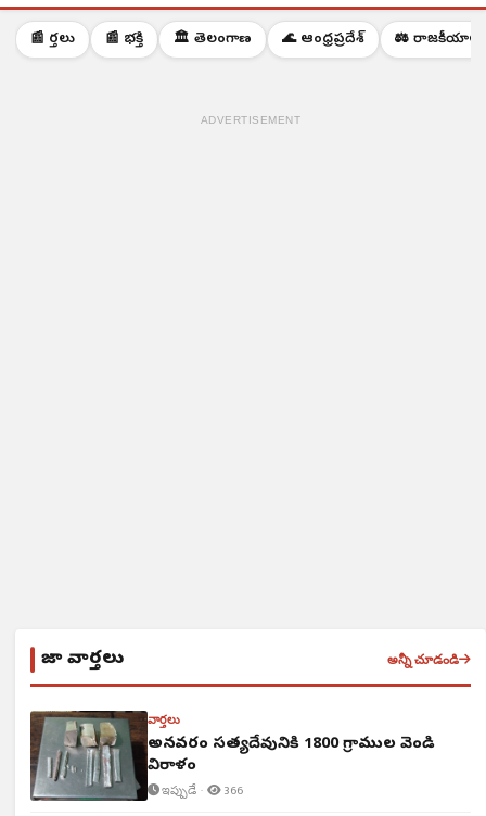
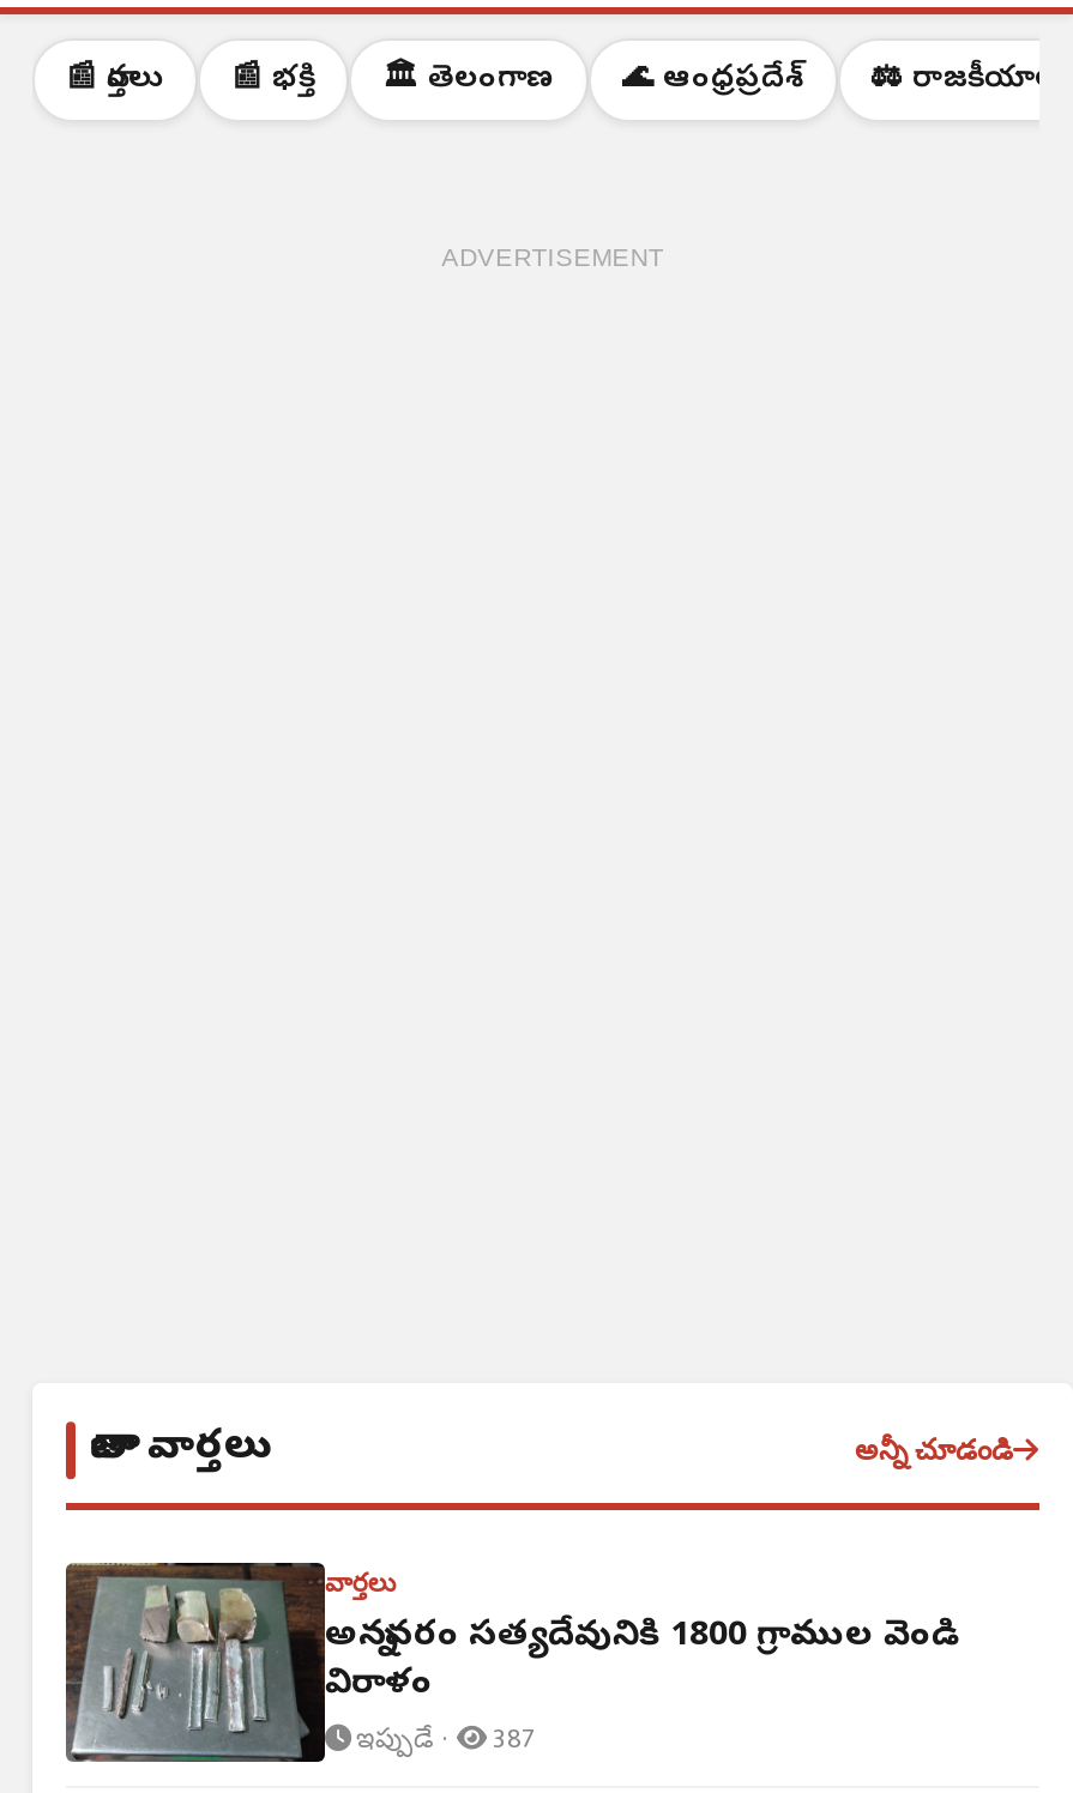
[159,780,243,801] ఇప్పుడే · 366 -> [351,1716,536,1762] ఇప్పుడే · 387

